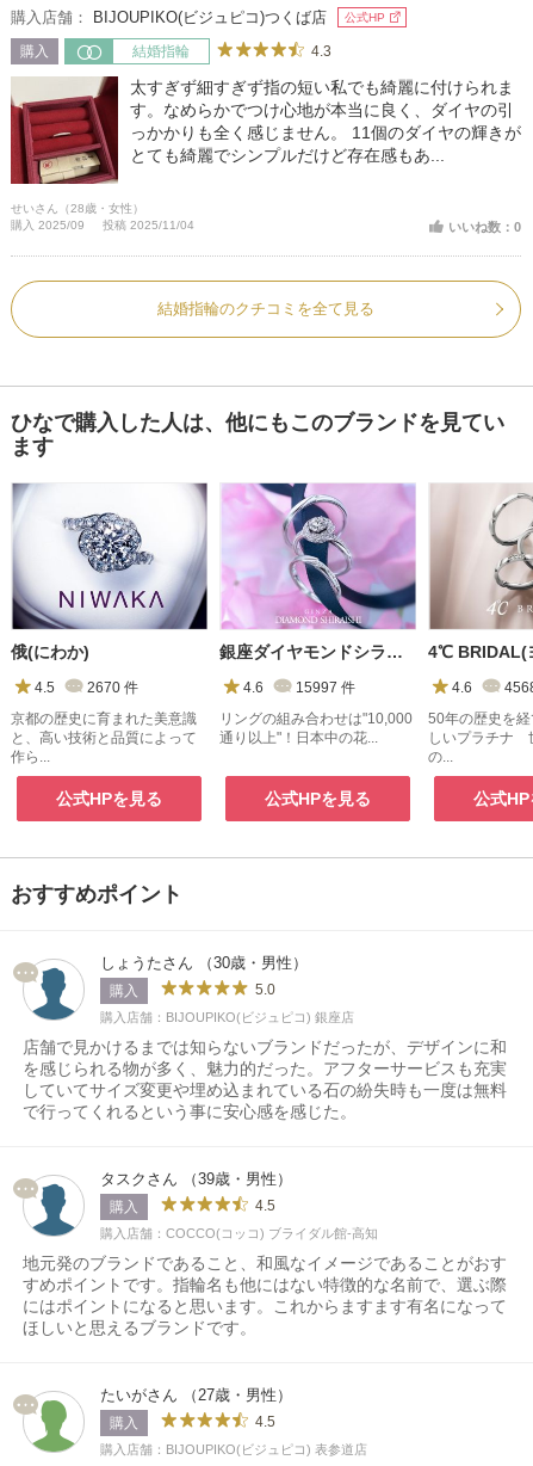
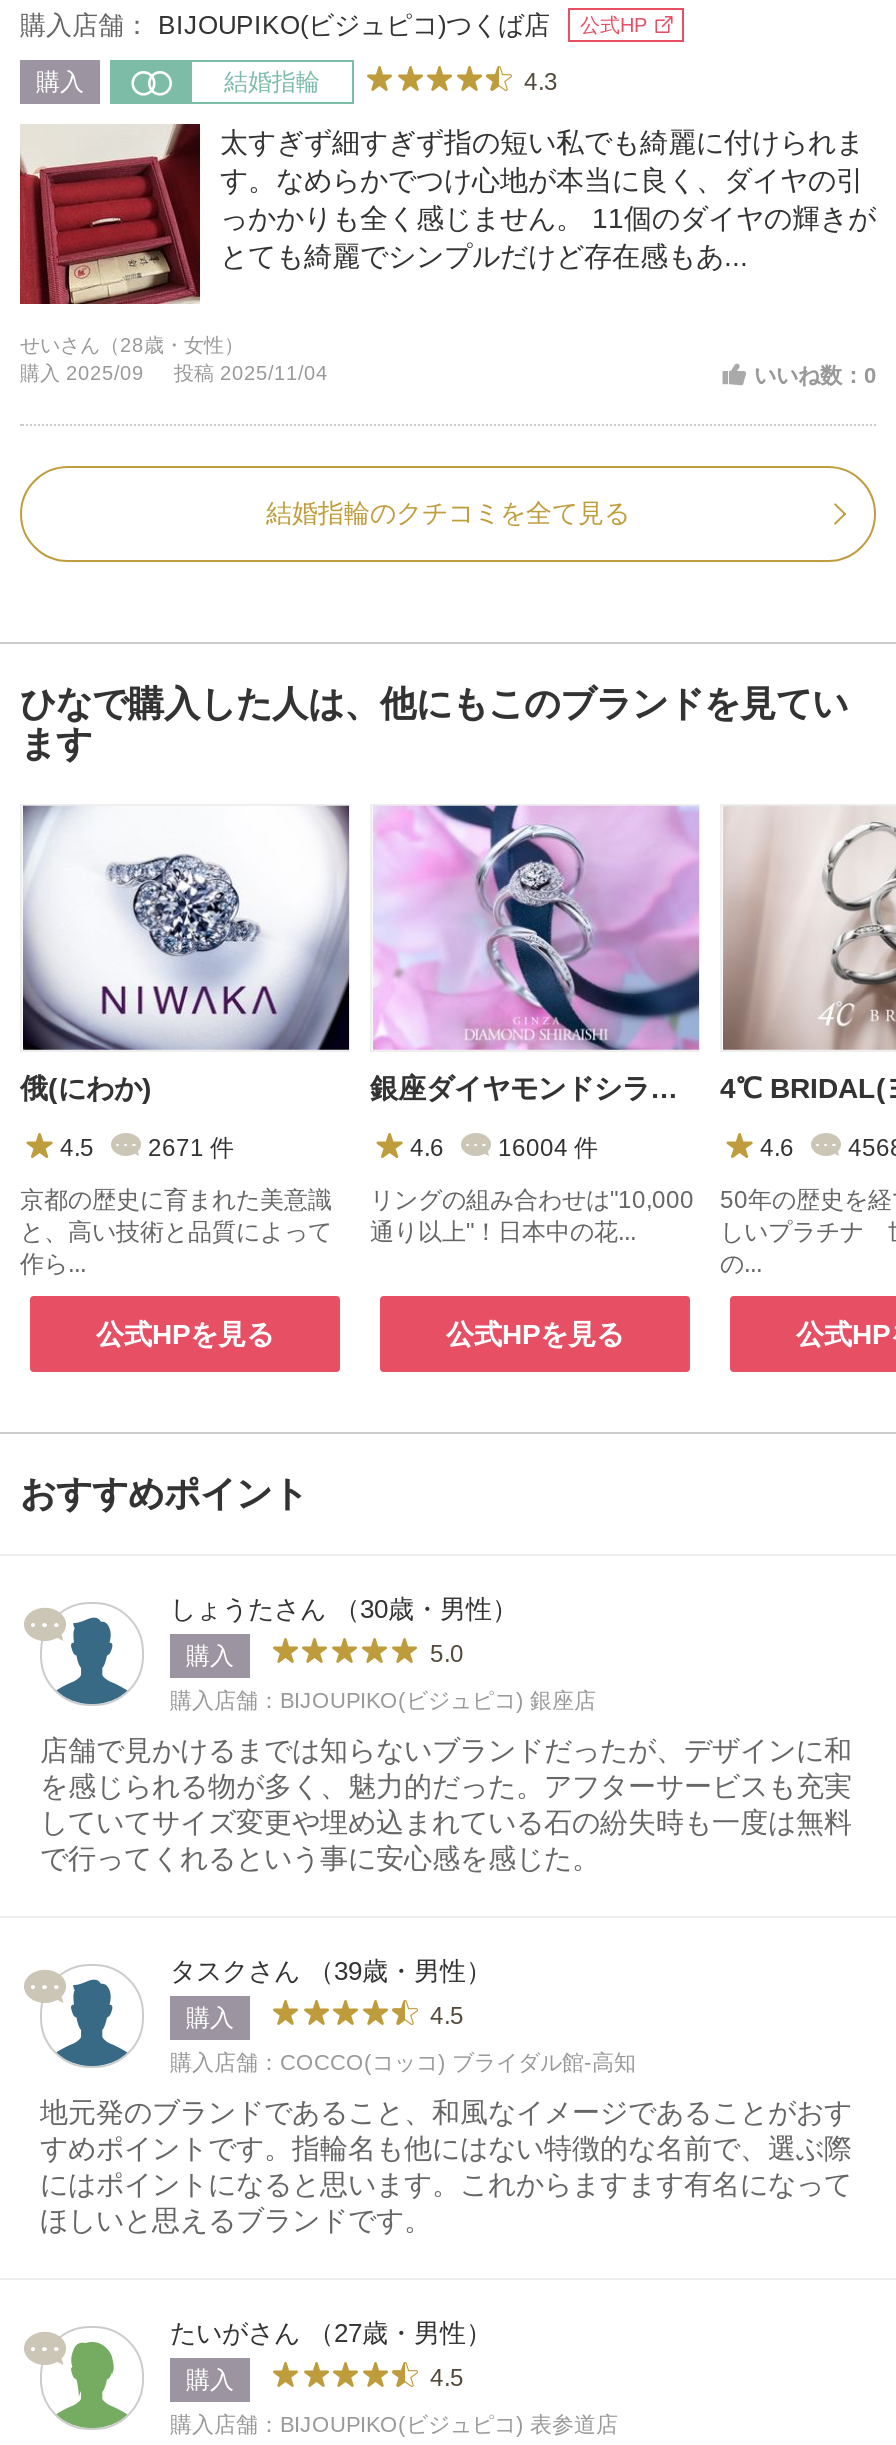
[35,679,138,696] 4.5 2670 件 -> [60,1134,234,1162] 4.5 2671 件
[243,679,355,696] 4.6 15997 件 -> [410,1134,598,1162] 4.6 16004 件

